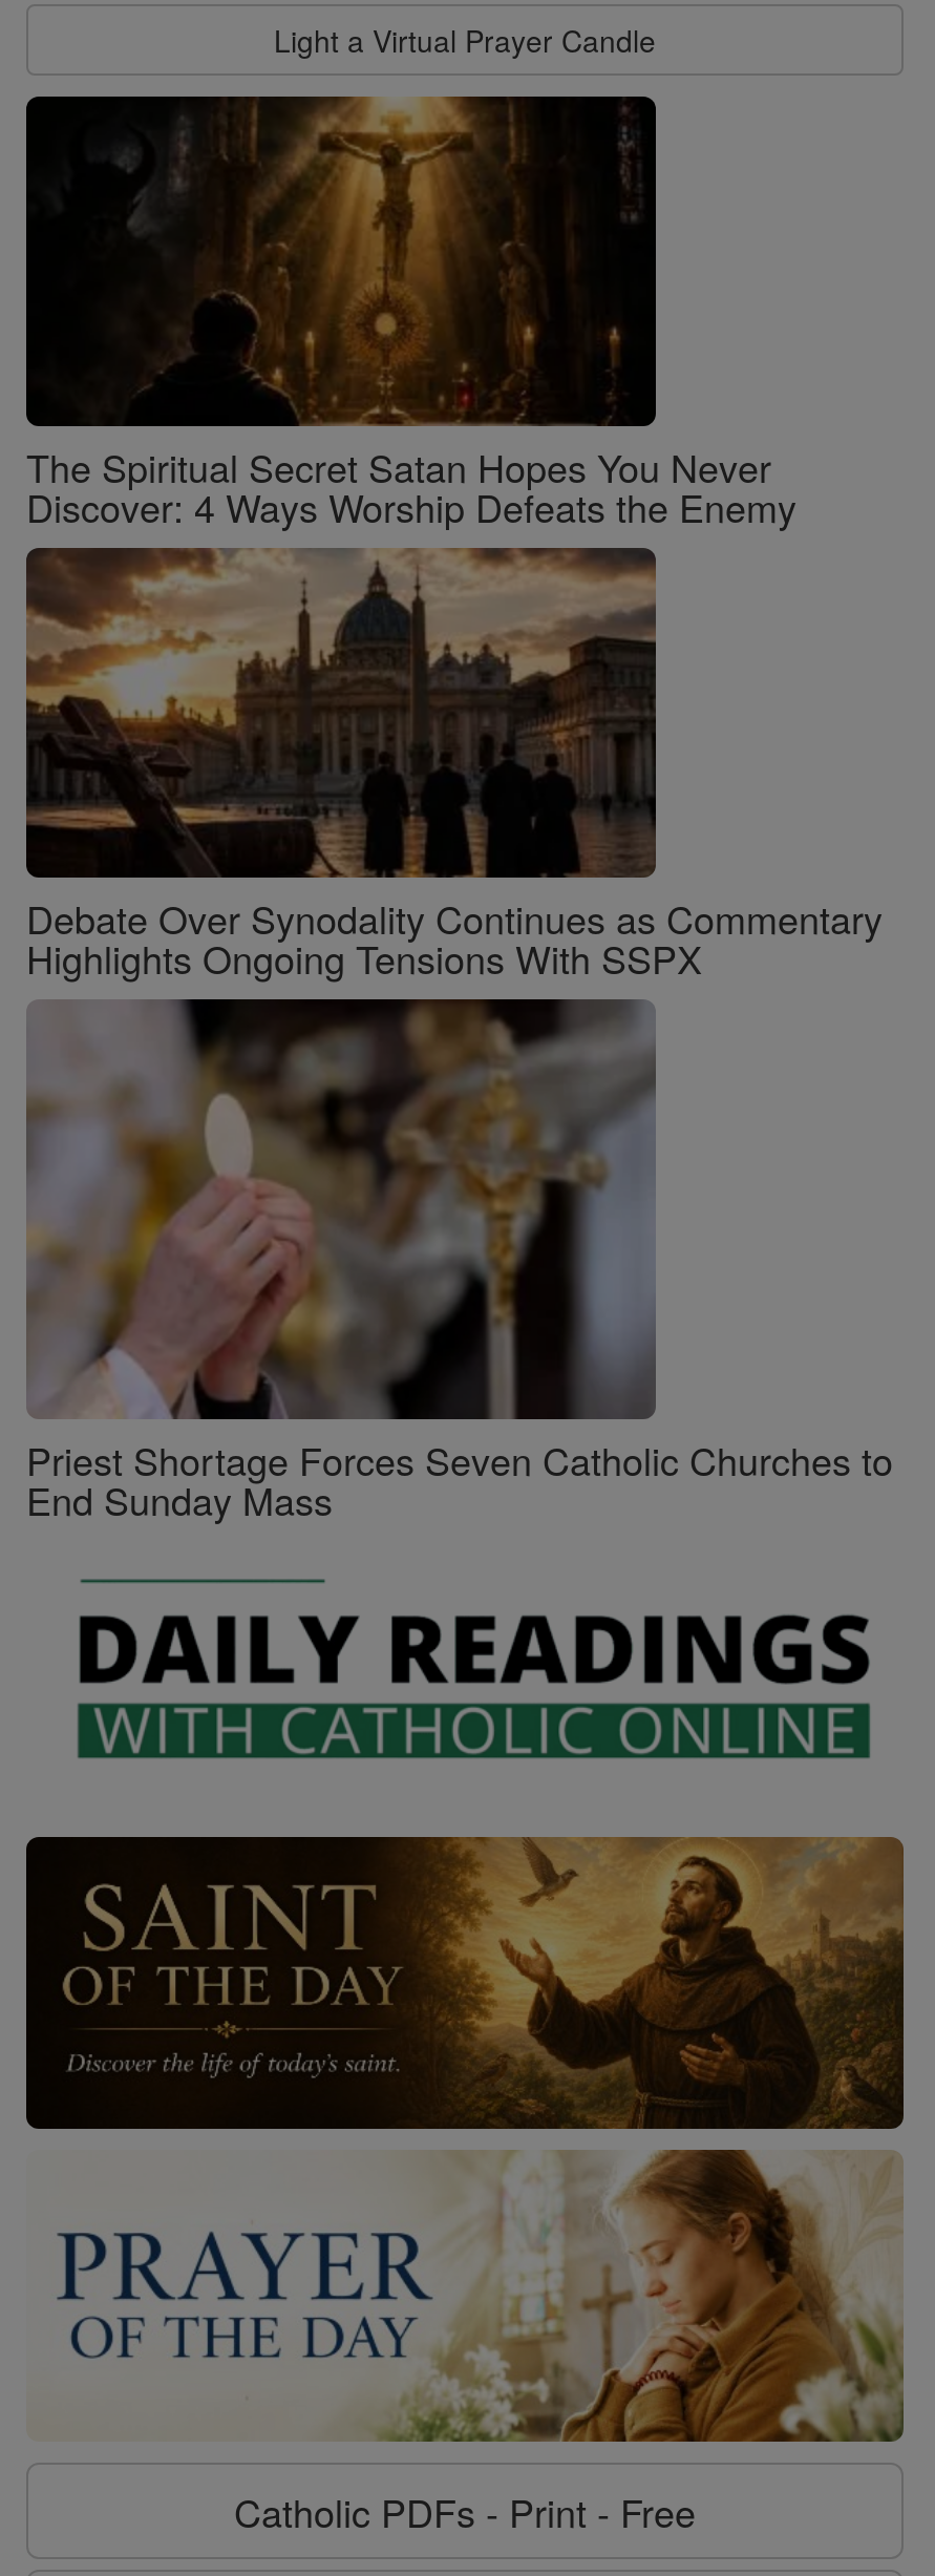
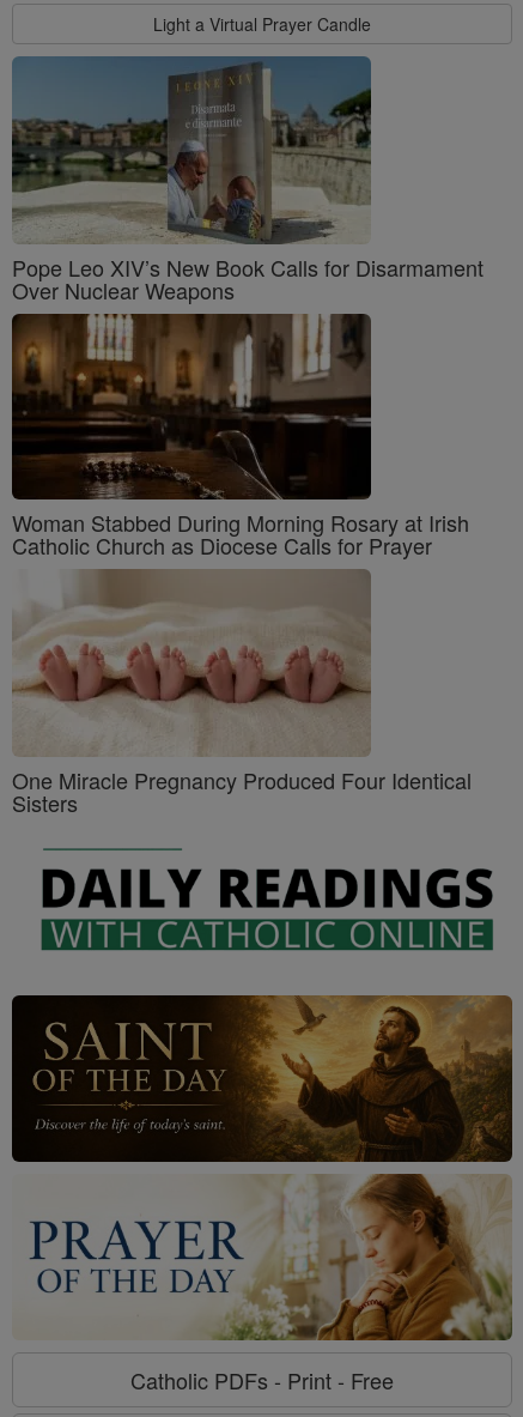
[24,94,658,422] [image] -> [11,55,372,188] [image]
[26,438,796,532] The Spiritual Secret Satan Hopes You Never | Discover: 4 Ways Worship Defeats the Enemy -> [12,251,484,305] Pope Leo XIV’s New Book Calls for Disarmament | Over Nuclear Weapons
[24,603,658,869] [image] -> [12,314,371,446] [image]
[26,889,883,984] Debate Over Synodality Continues as Commentary | Highlights Ongoing Tensions With SSPX -> [12,506,469,560] Woman Stabbed During Morning Rosary at Irish | Catholic Church as Diocese Calls for Prayer
[26,1090,654,1321] [image] -> [13,571,371,755] [image]
[26,1431,893,1525] Priest Shortage Forces Seven Catholic Churches to | End Sunday Mass -> [12,764,472,817] One Miracle Pregnancy Produced Four Identical | Sisters

